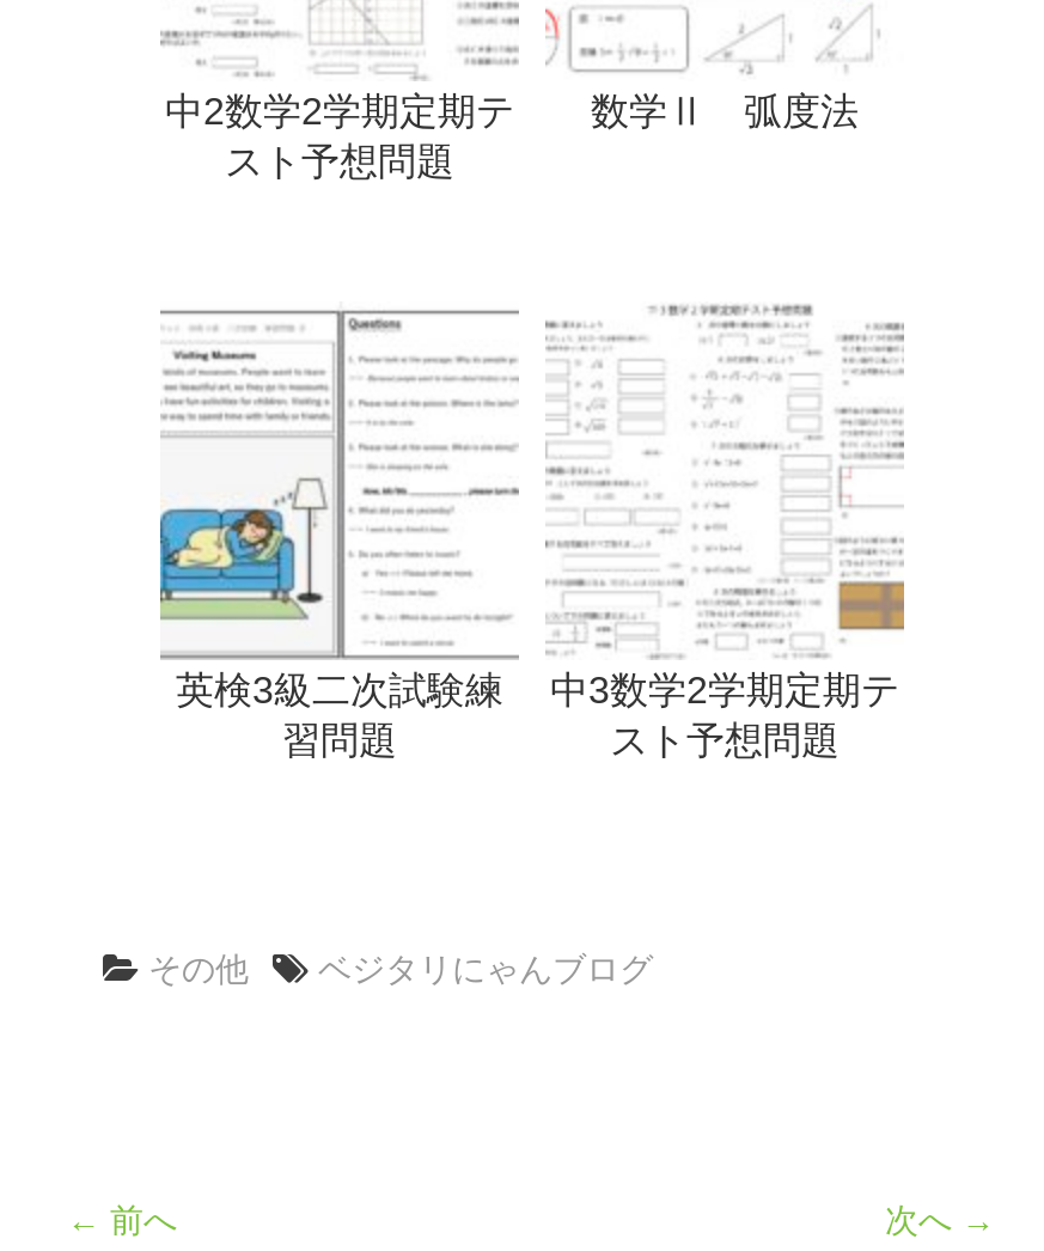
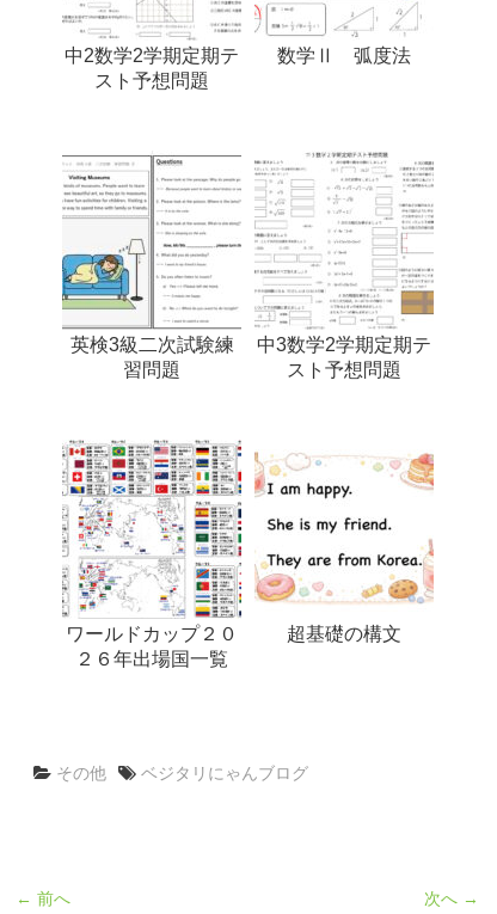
none -> [61,438,243,669] [image] | ワールドカップ２０ | ２６年出場国一覧
none -> [253,450,352,499] [image]
none -> [254,516,435,644] [image] | 超基礎の構文
none -> [361,452,435,491] [image]

